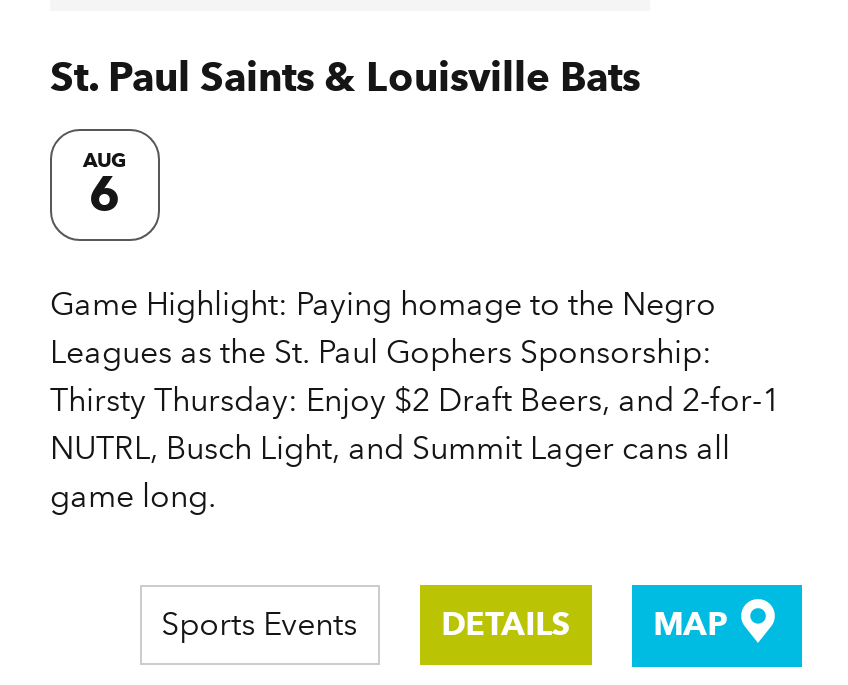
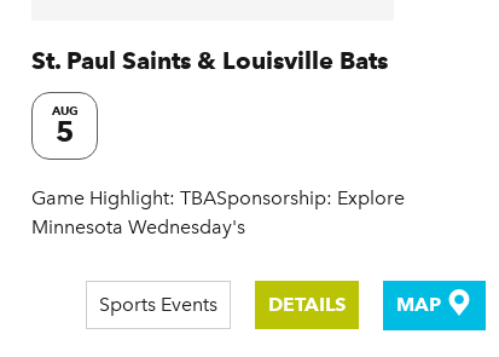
[89,164,121,222] 6 -> [55,113,74,148] 5
[50,284,780,514] Game Highlight: Paying homage to the Negro | Leagues as the St. Paul Gophers Sponsorship: | Thirsty Thursday: Enjoy $2 Draft Beers, and 2-for-1 | NUTRL, Busch Light, and Summit Lager cans all | game long. -> [31,186,405,238] Game Highlight: TBASponsorship: Explore | Minnesota Wednesday's

